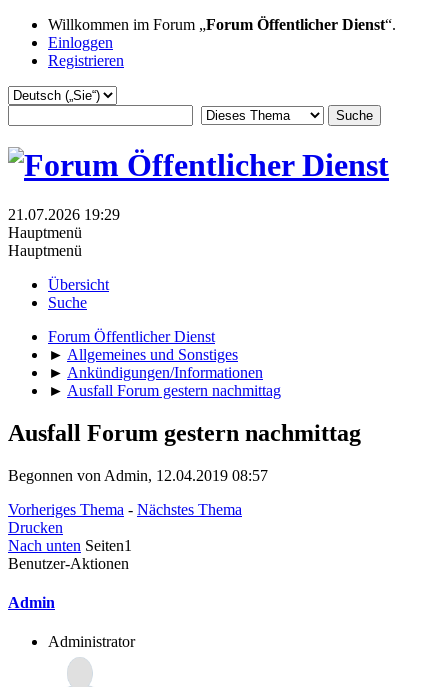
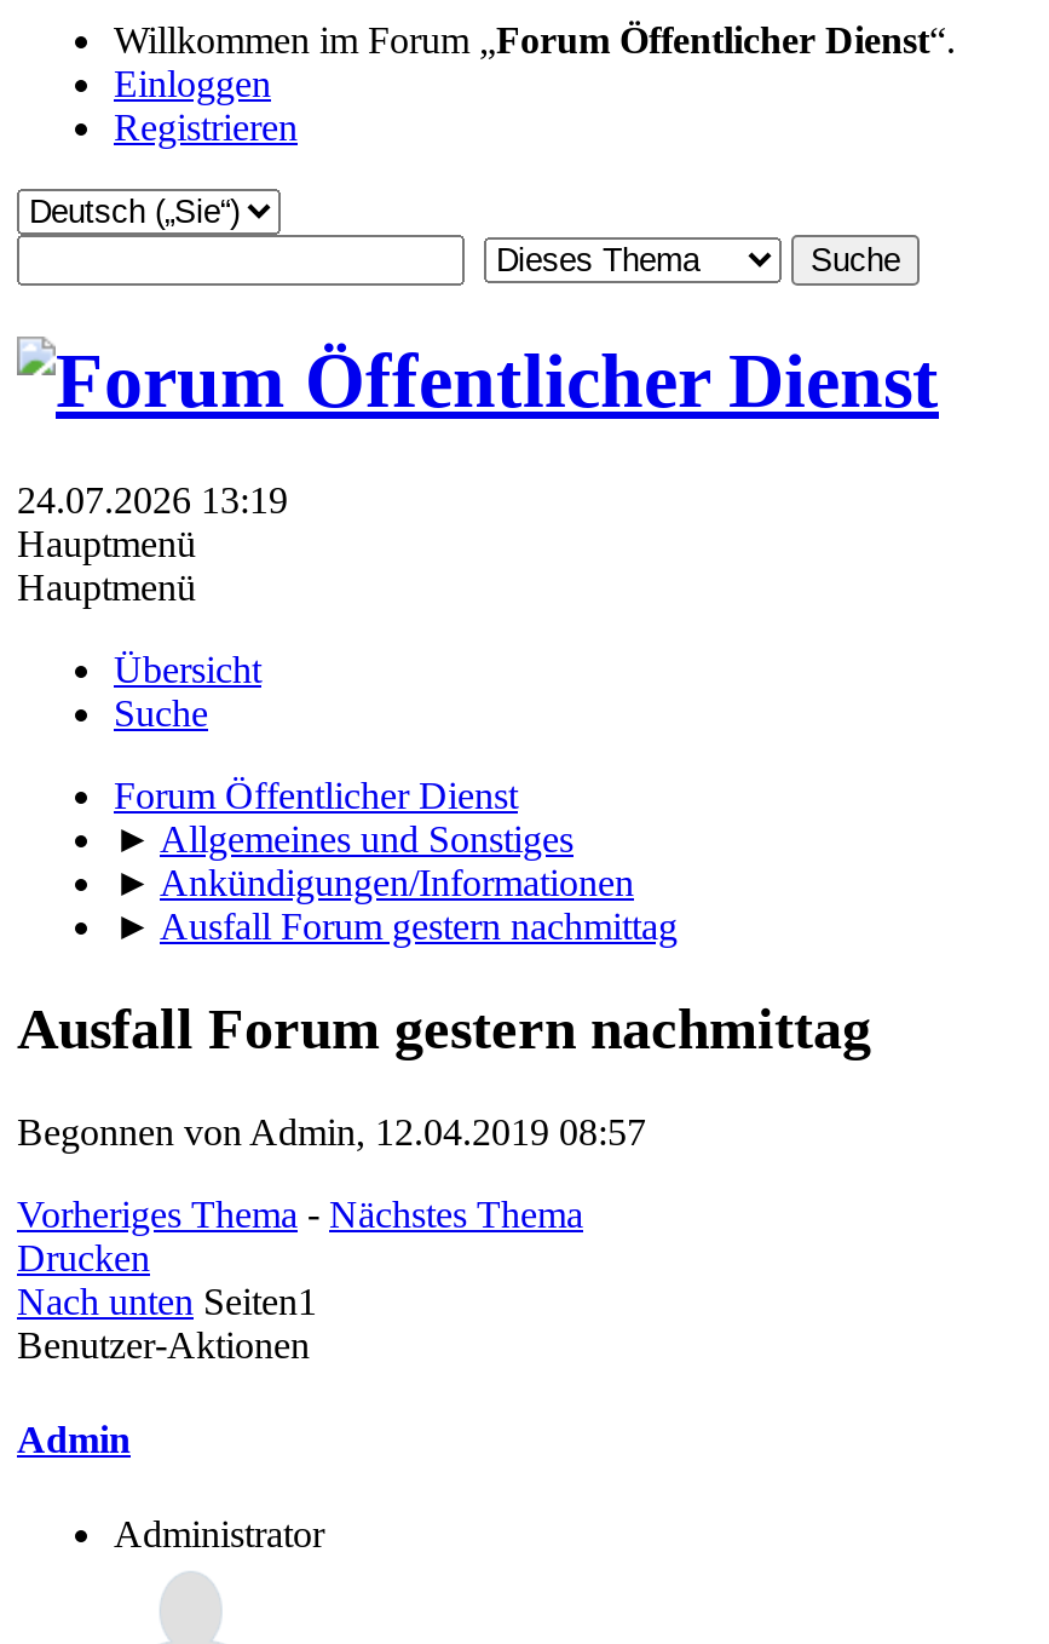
[8,206,120,223] 21.07.2026 19:29 -> [17,479,288,520] 24.07.2026 13:19

